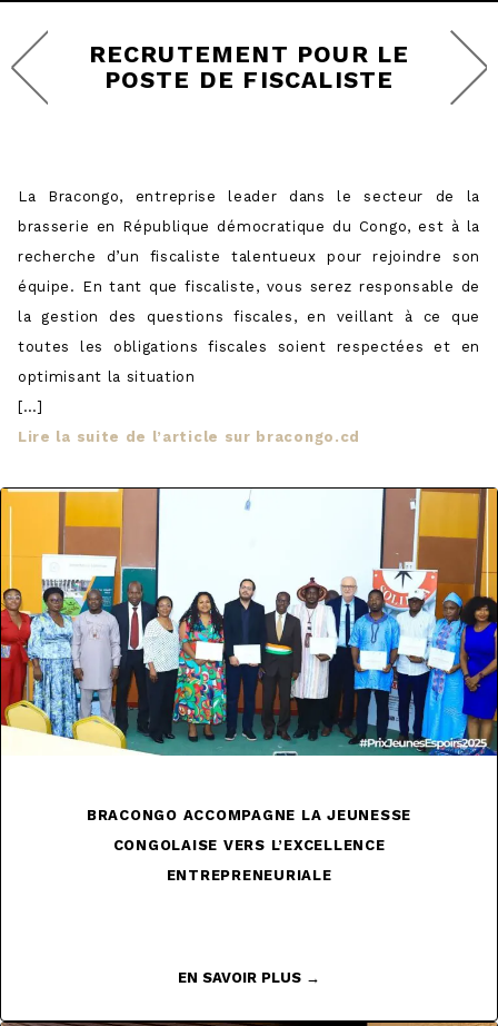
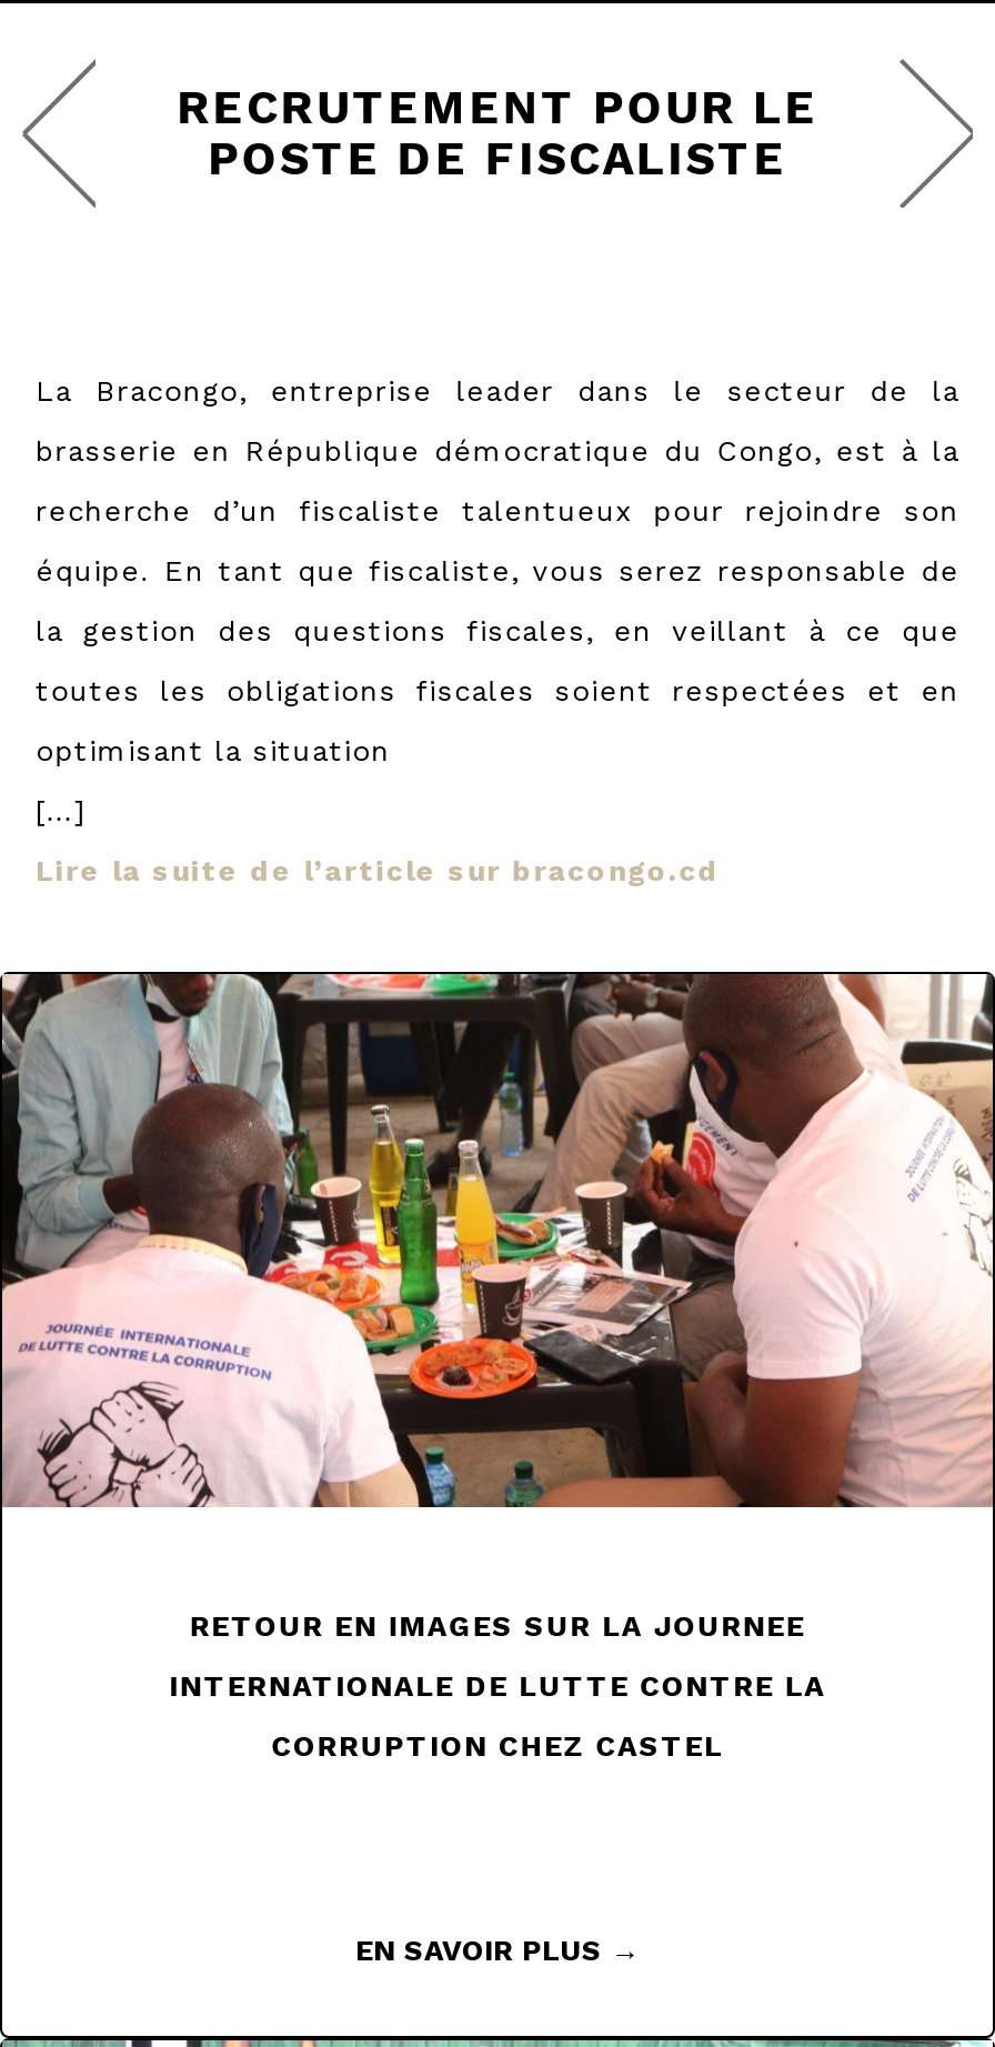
[3,487,495,757] [image] -> [7,972,988,1509] [image]
[87,807,411,824] BRACONGO ACCOMPAGNE LA JEUNESSE -> [190,1610,805,1643] RETOUR EN IMAGES SUR LA JOURNEE
[113,837,385,854] CONGOLAISE VERS L’EXCELLENCE -> [169,1670,826,1703] INTERNATIONALE DE LUTTE CONTRE LA
[166,867,332,884] ENTREPRENEURIALE -> [271,1730,724,1763] CORRUPTION CHEZ CASTEL

